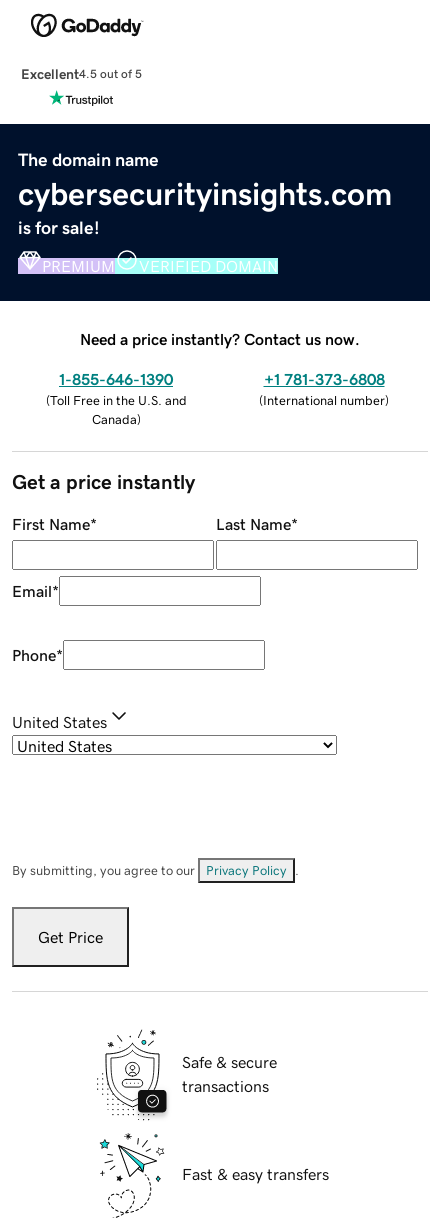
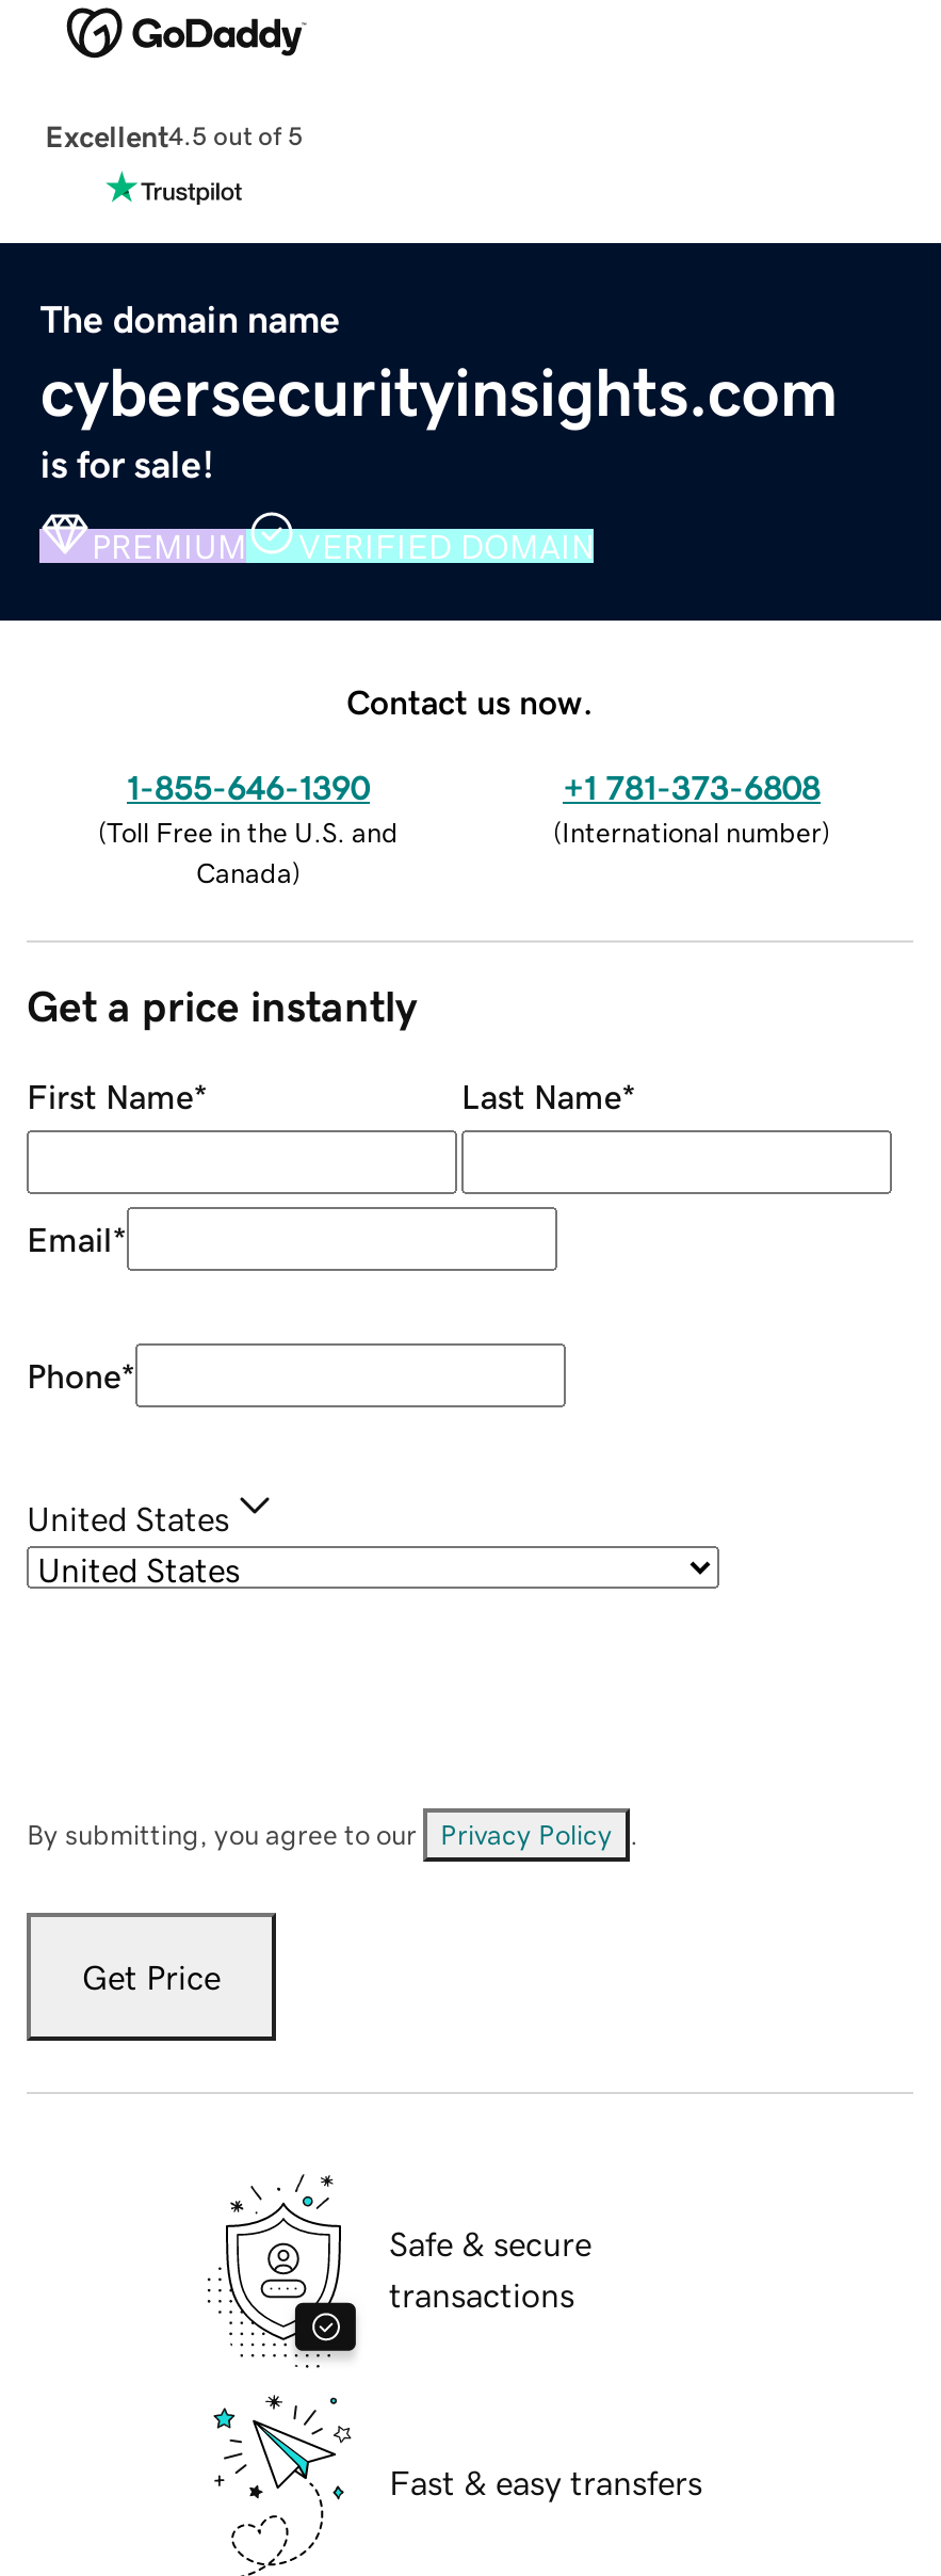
[80,331,360,347] Need a price instantly? Contact us now. -> [346,684,594,718] Contact us now.

